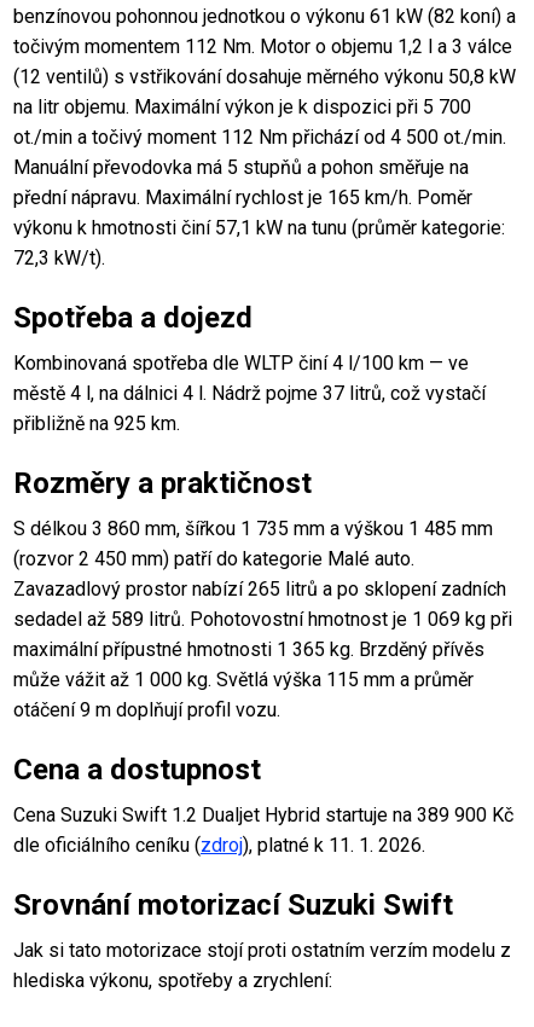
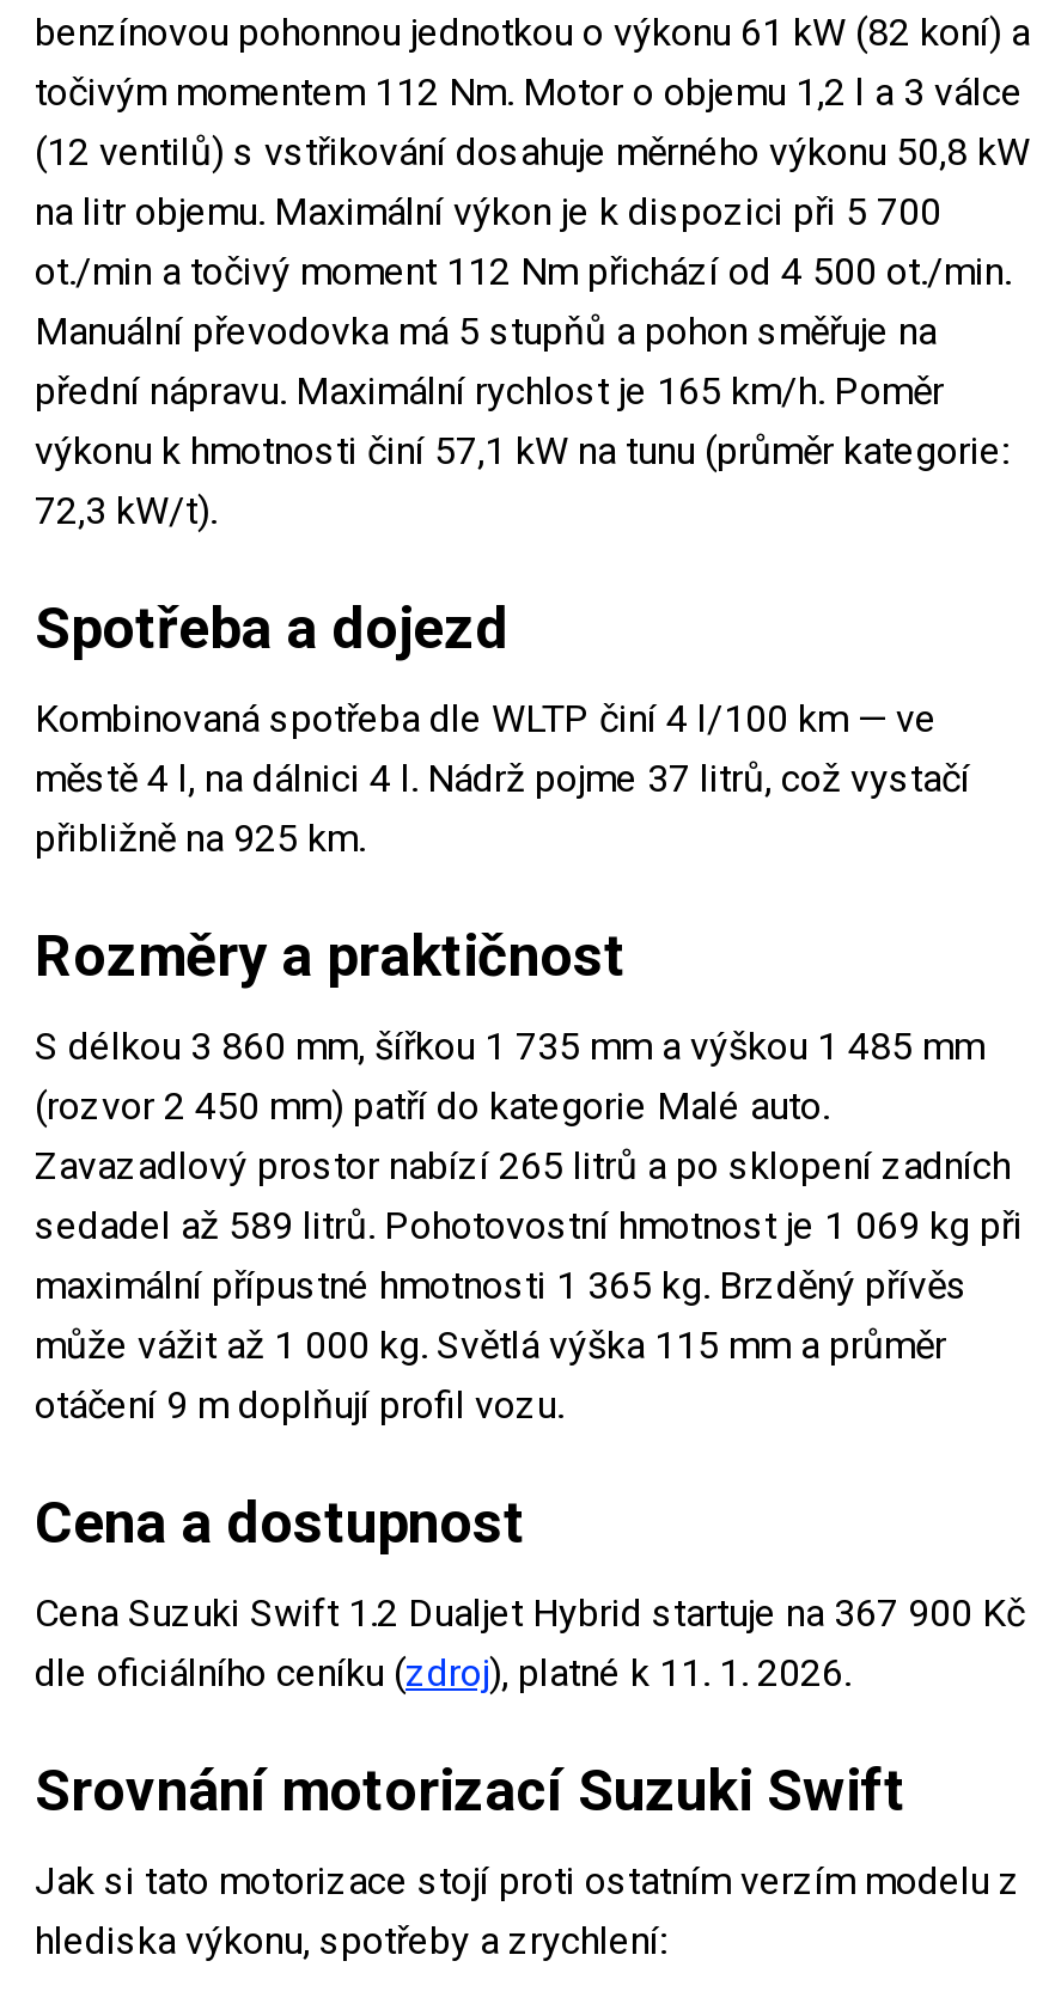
[13,803,513,826] Cena Suzuki Swift 1.2 Dualjet Hybrid startuje na 389 900 Kč -> [35,1590,1025,1636] Cena Suzuki Swift 1.2 Dualjet Hybrid startuje na 367 900 Kč

